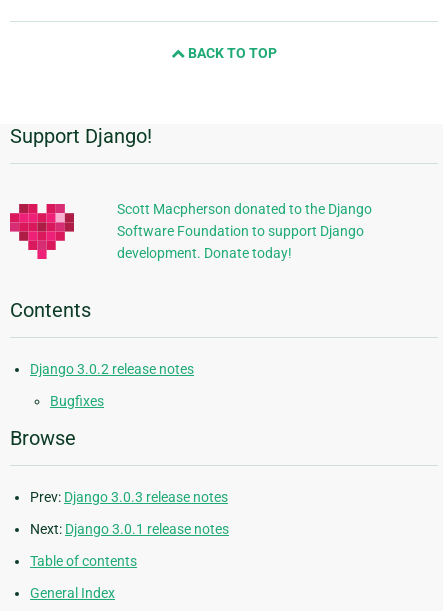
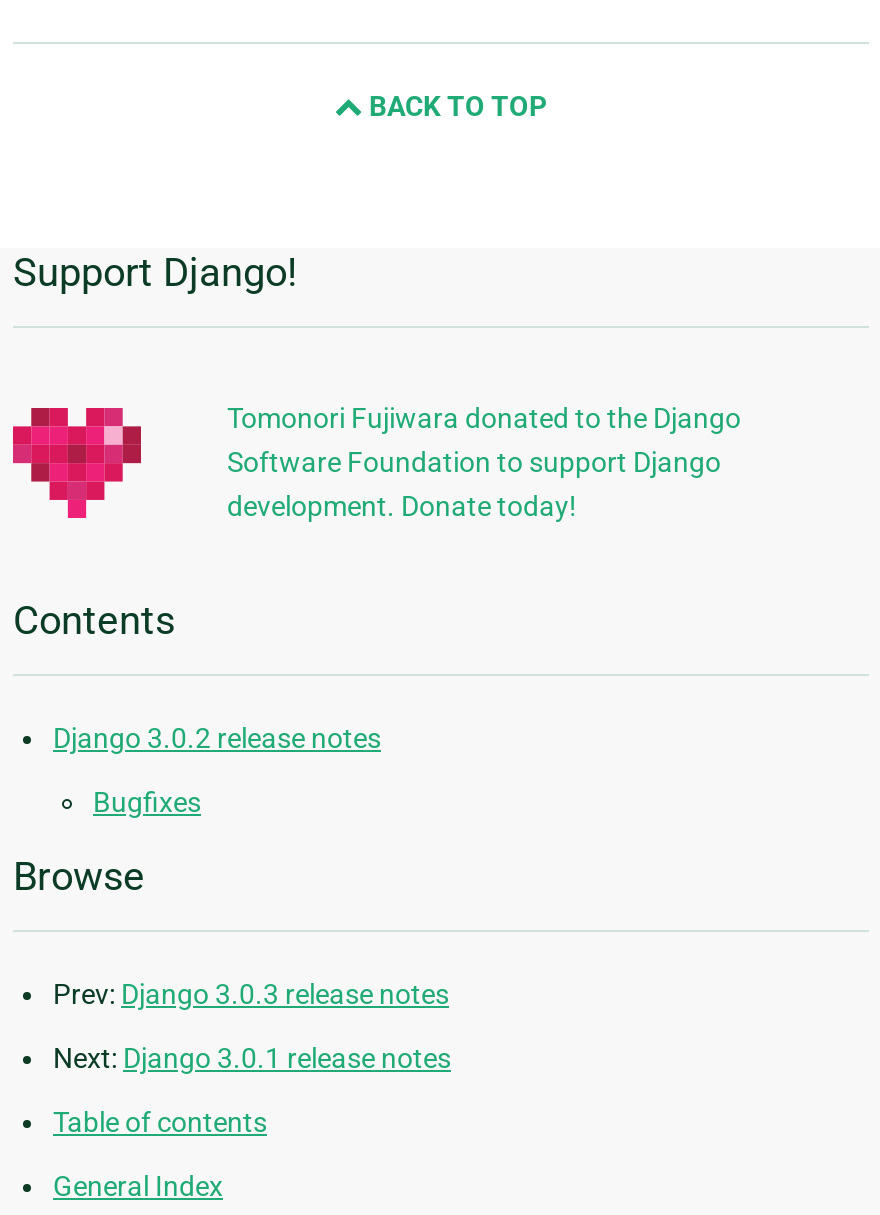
[117,201,372,217] Scott Macpherson donated to the Django -> [227,403,741,435] Tomonori Fujiwara donated to the Django

